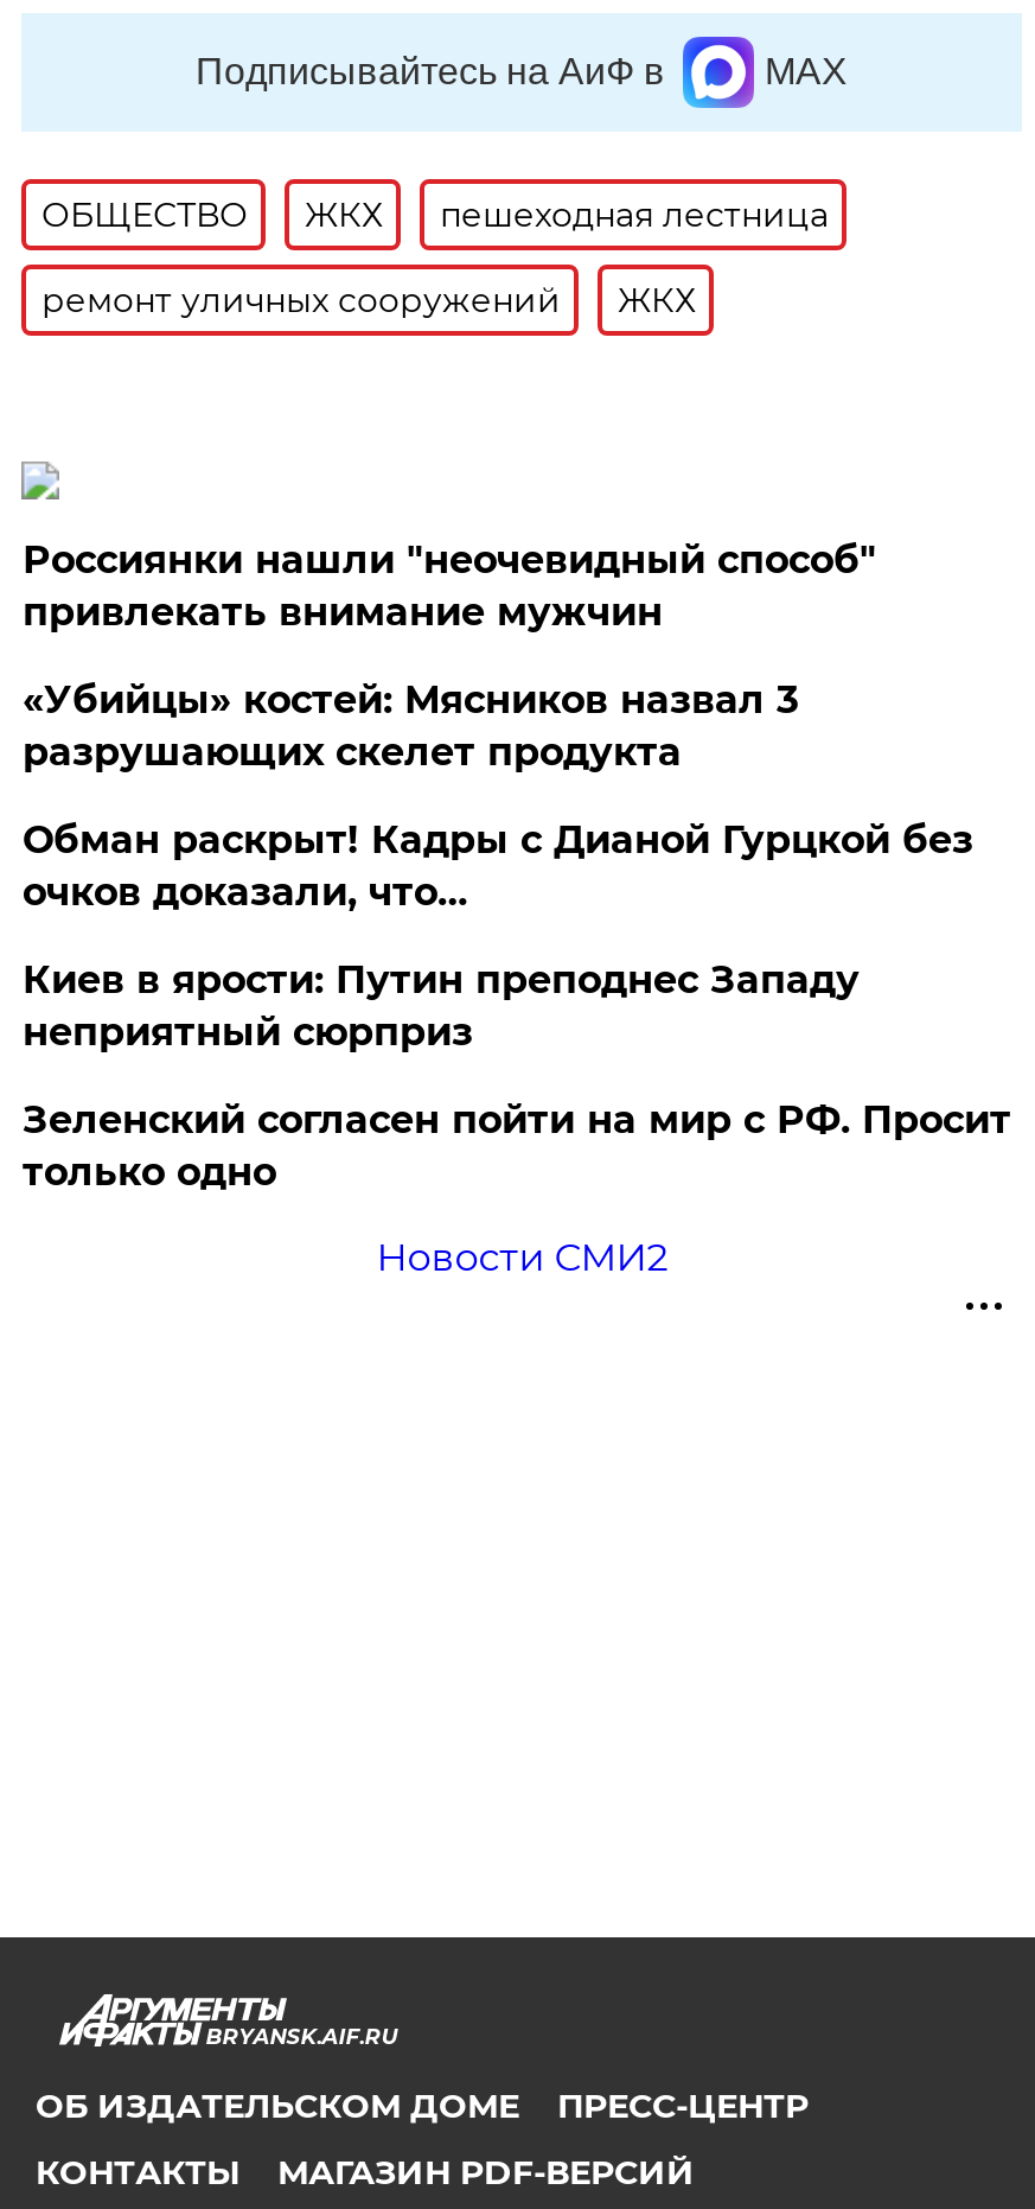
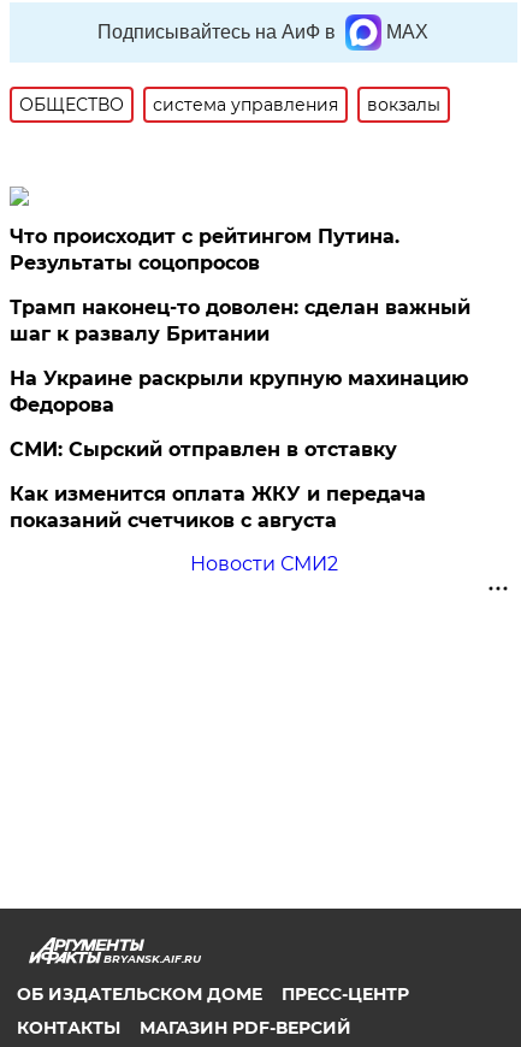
[41,193,828,322] ЖКХ | пешеходная лестница | ремонт уличных сооружений | ЖКХ -> [153,94,441,116] система управления | вокзалы
[22,537,1011,1195] Россиянки нашли "неочевидный способ" | привлекать внимание мужчин | «Убийцы» костей: Мясников назвал 3 | разрушающих скелет продукта | Обман раскрыт! Кадры с Дианой Гурцкой без | очков доказали, что… | Киев в ярости: Путин преподнес Западу | неприятный сюрприз | Зеленский согласен пойти на мир с РФ. Просит | только одно -> [10,225,471,532] Что происходит с рейтингом Путина. | Результаты соцопросов | Трамп наконец-то доволен: сделан важный | шаг к развалу Британии | На Украине раскрыли крупную махинацию | Федорова | СМИ: Сырский отправлен в отставку | Как изменится оплата ЖКУ и передача | показаний счетчиков с августа

